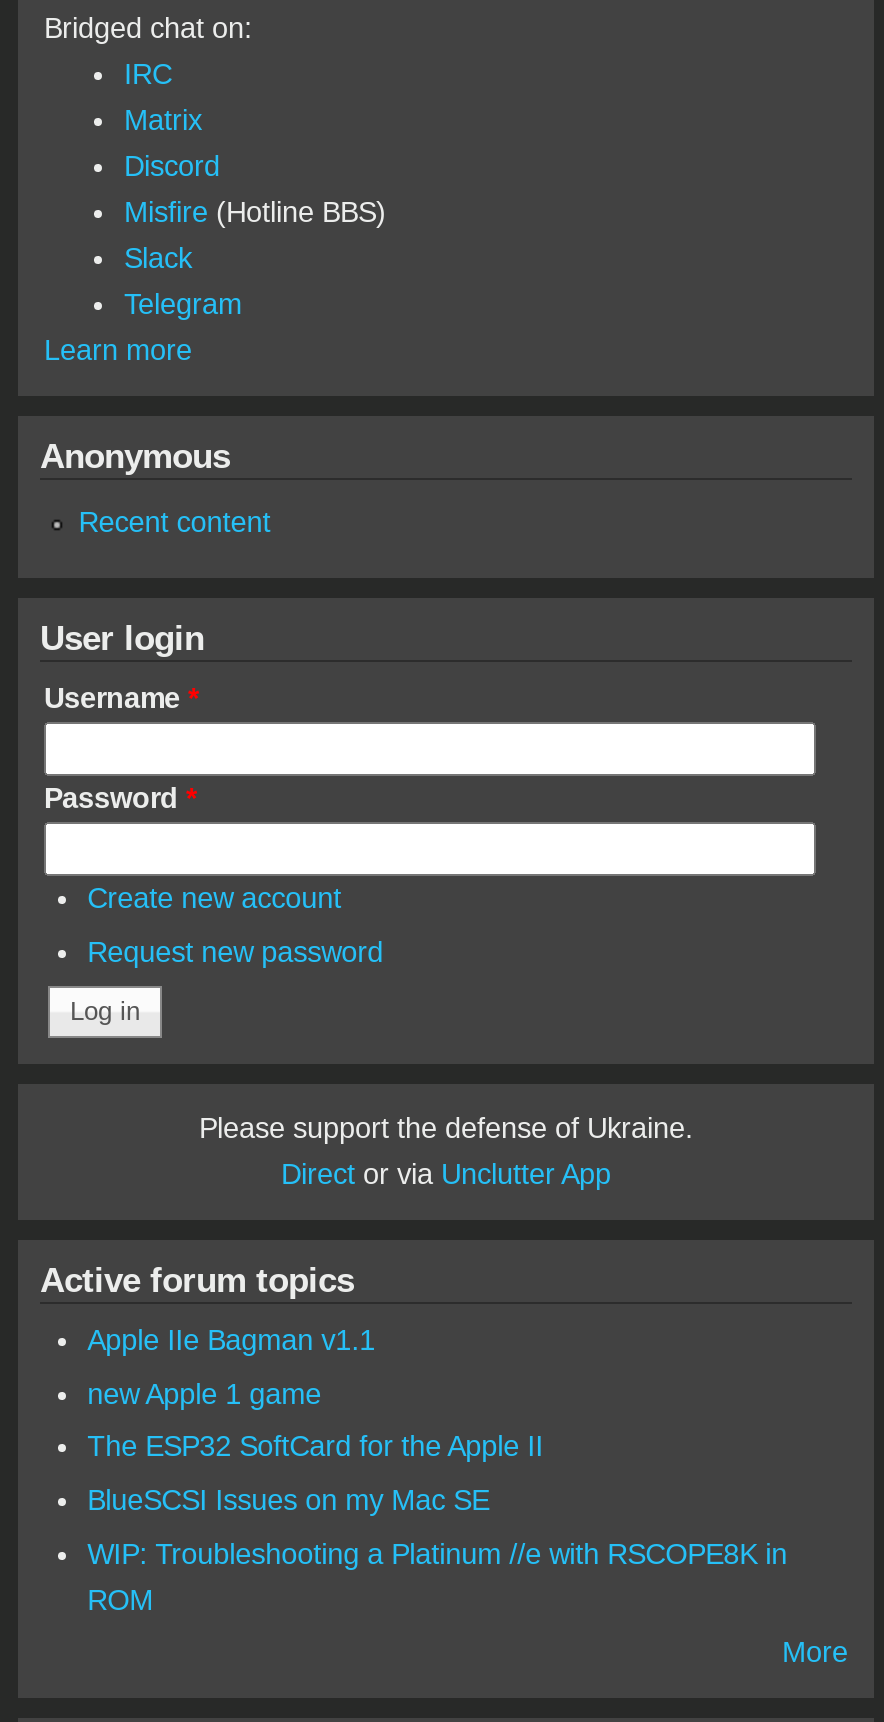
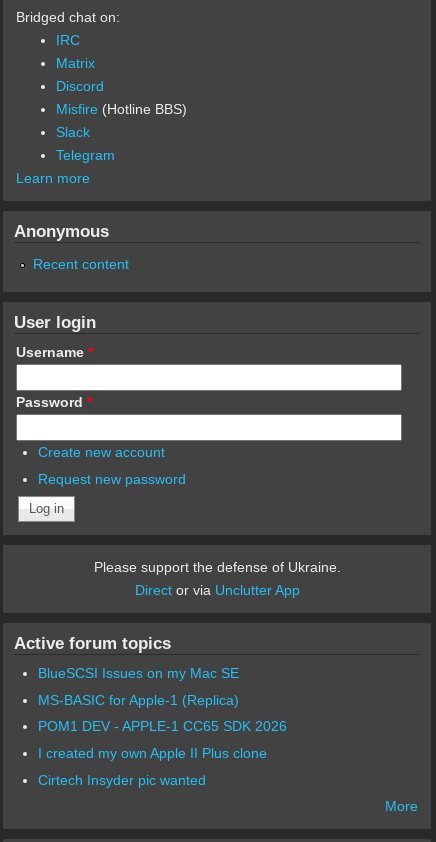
[87,1325,543,1463] Apple IIe Bagman v1.1 | new Apple 1 game | The ESP32 SoftCard for the Apple II -> none
moved [87,1484,489,1516] -> [38,665,239,681]: BlueSCSI Issues on my Mac SE
[87,1537,787,1615] WIP: Troubleshooting a Platinum //e with RSCOPE8K in | ROM -> [38,692,287,788] MS-BASIC for Apple-1 (Replica) | POM1 DEV - APPLE-1 CC65 SDK 2026 | I created my own Apple II Plus clone | Cirtech Insyder pic wanted

